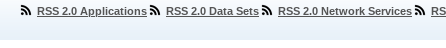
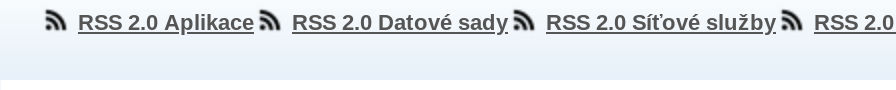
[37,5,412,17] RSS 2.0 Applications | RSS 2.0 Data Sets | RSS 2.0 Network Services -> [78,10,776,34] RSS 2.0 Aplikace | RSS 2.0 Datové sady | RSS 2.0 Síťové služby

